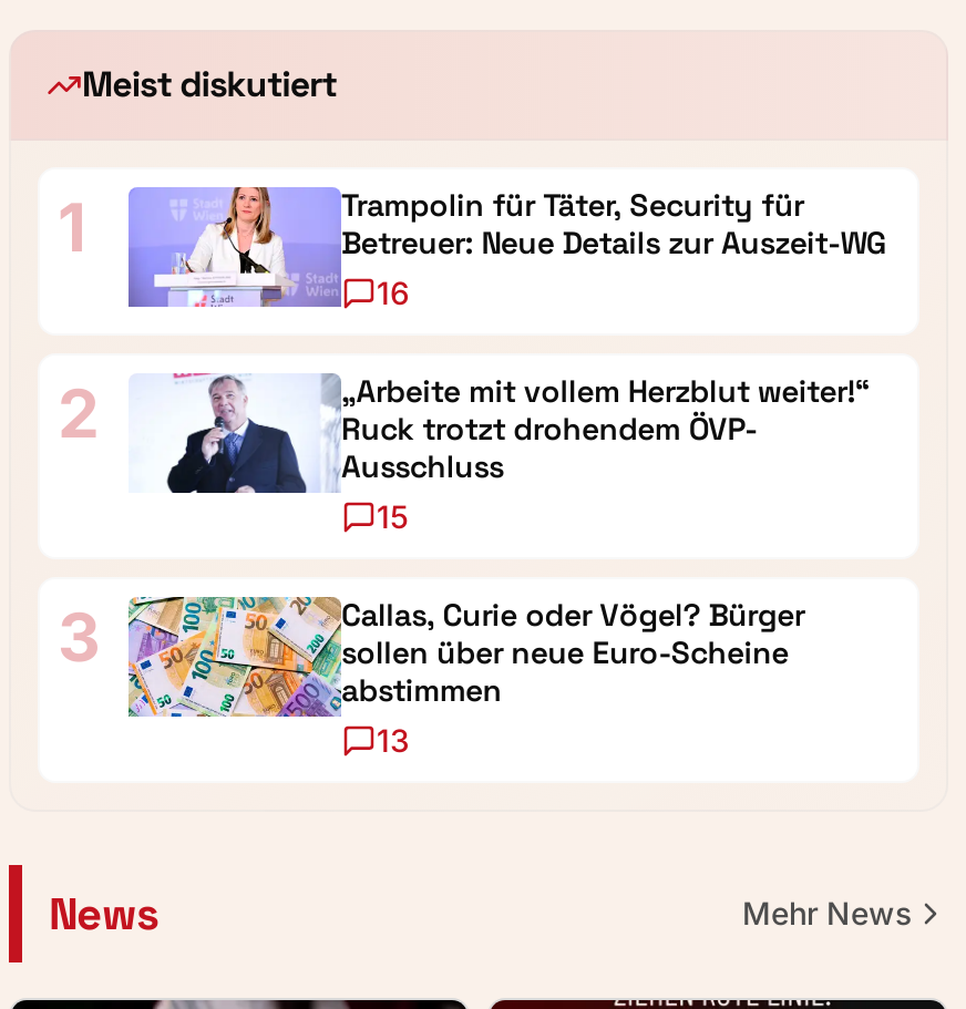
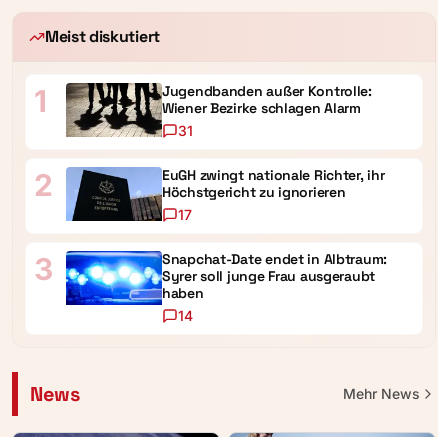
[126,185,885,312] [image] | Trampolin für Täter, Security für | Betreuer: Neue Details zur Auszeit-WG | 16 -> [65,82,372,139] [image] | Jugendbanden außer Kontrolle: | Wiener Bezirke schlagen Alarm | 31
[131,371,870,536] [image] | „Arbeite mit vollem Herzblut weiter!“ | Ruck trotzt drohendem ÖVP- | Ausschluss | 15 -> [66,166,384,223] [image] | EuGH zwingt nationale Richter, ihr | Höchstgericht zu ignorieren | 17
[126,595,804,760] [image] | Callas, Curie oder Vögel? Bürger | sollen über neue Euro-Scheine | abstimmen | 13 -> [65,250,387,324] [image] | Snapchat-Date endet in Albtraum: | Syrer soll junge Frau ausgeraubt | haben | 14

